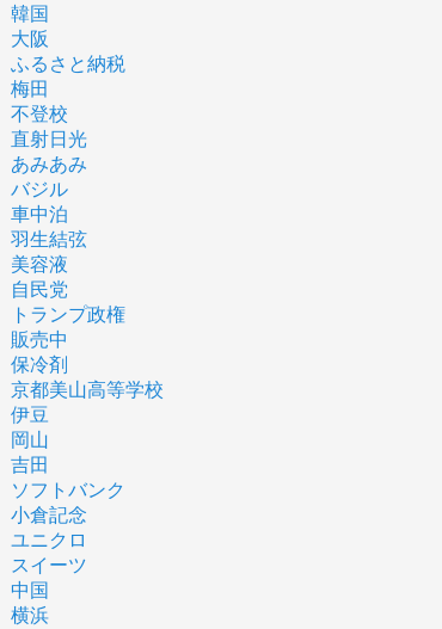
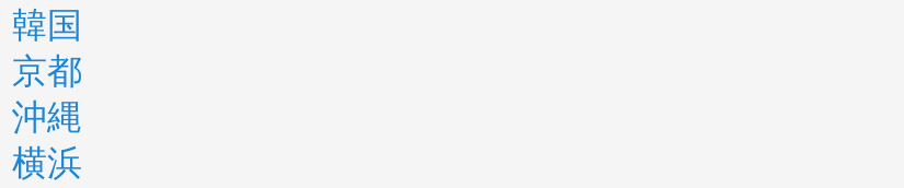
[11,29,164,601] 大阪 | ふるさと納税 | 梅田 | 不登校 | 直射日光 | あみあみ | バジル | 車中泊 | 羽生結弦 | 美容液 | 自民党 | トランプ政権 | 販売中 | 保冷剤 | 京都美山高等学校 | 伊豆 | 岡山 | 吉田 | ソフトバンク | 小倉記念 | ユニクロ | スイーツ | 中国 -> [12,53,82,136] 京都 | 沖縄

